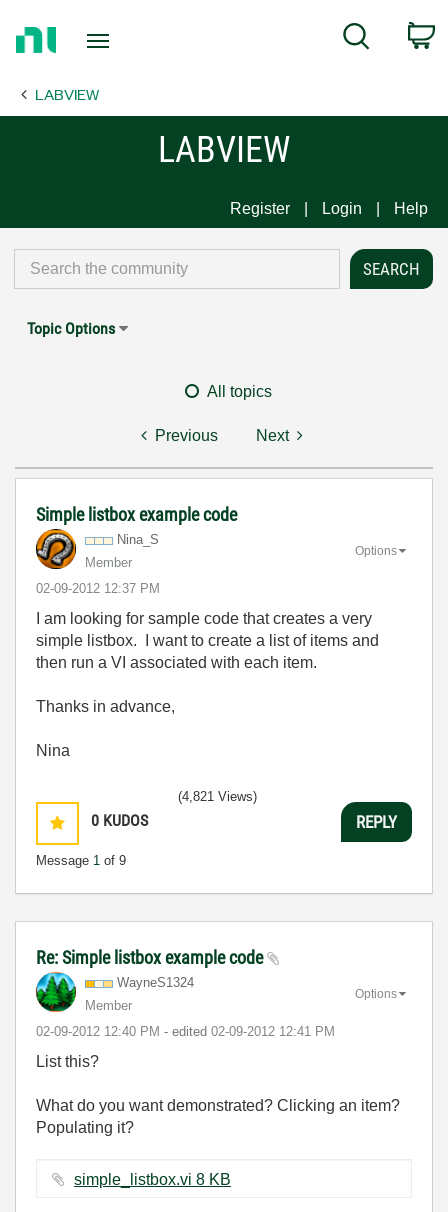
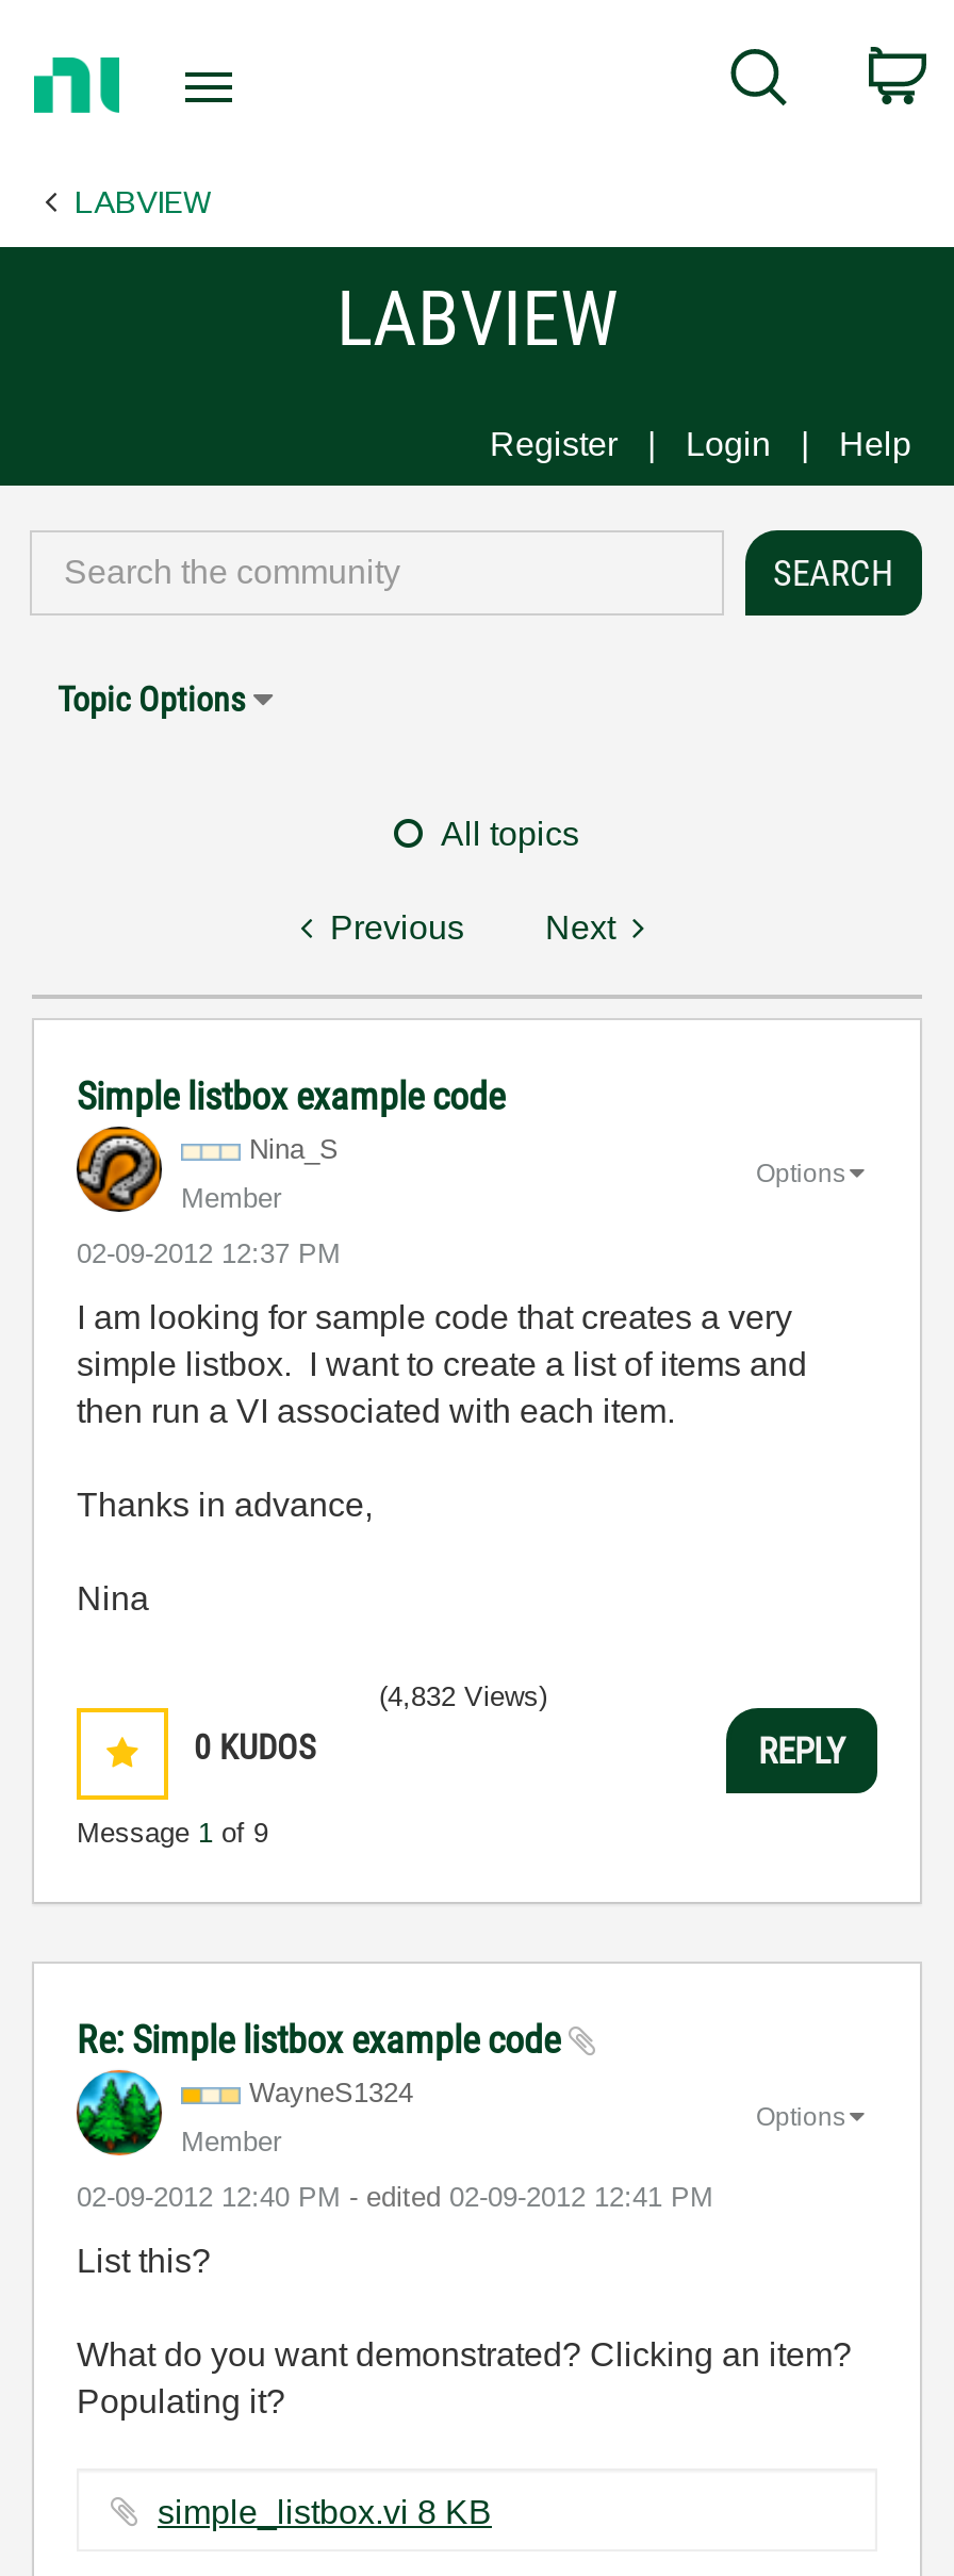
[178,789,257,804] (4,821 Views) -> [379,1680,547,1712] (4,832 Views)

